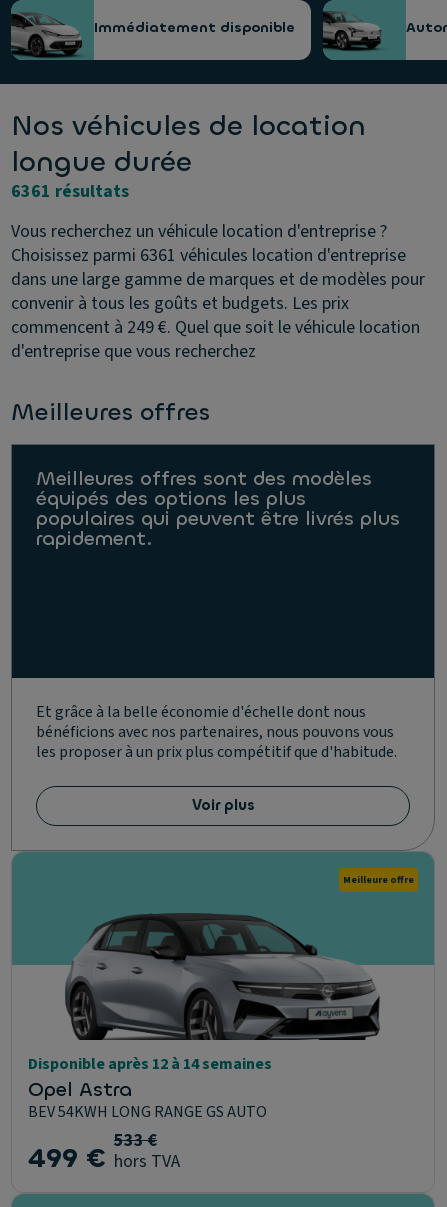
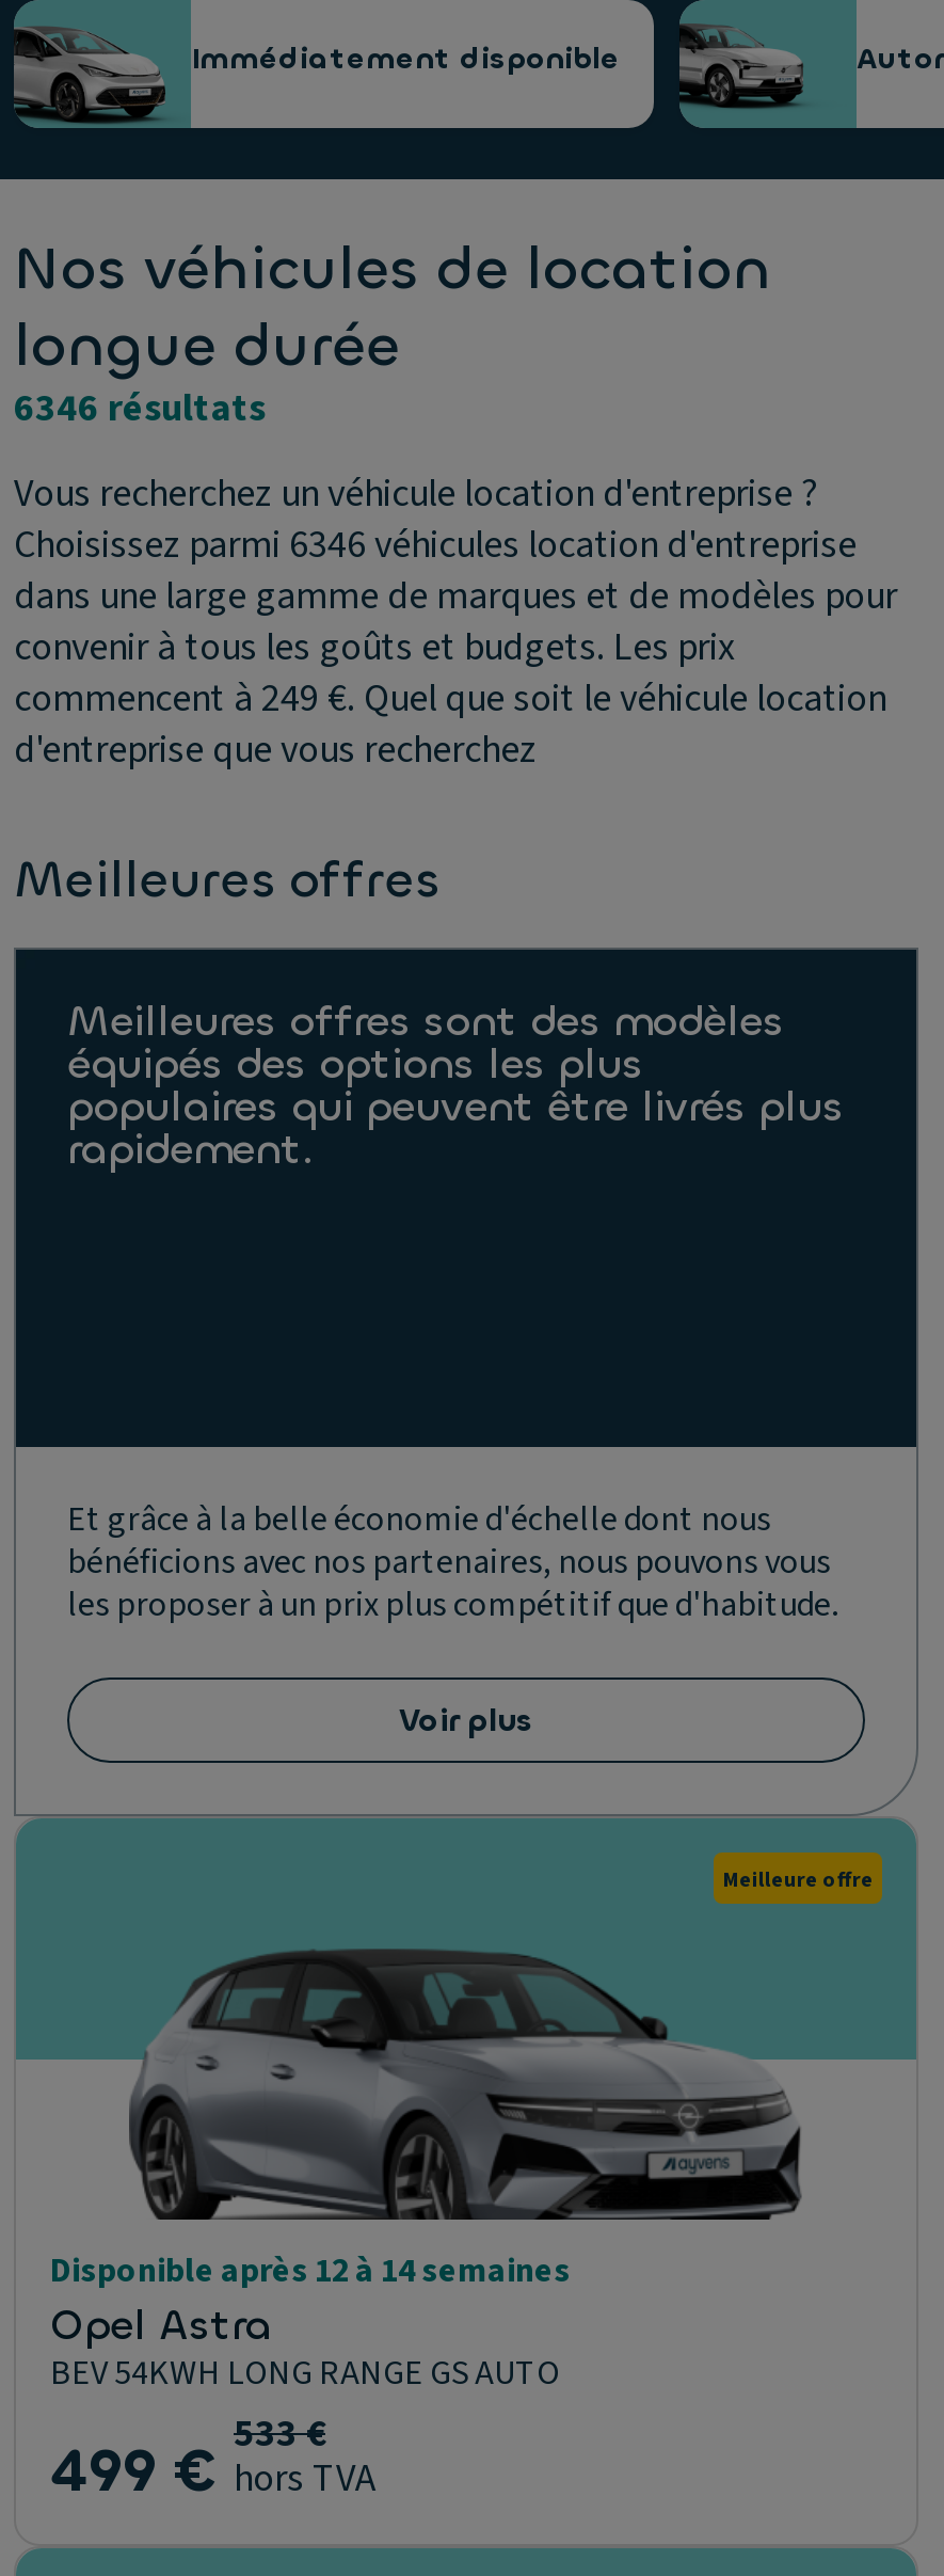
[11,179,129,204] 6361 résultats -> [14,382,266,435] 6346 résultats
[11,243,406,268] Choisissez parmi 6361 véhicules location d'entreprise -> [14,519,857,572] Choisissez parmi 6346 véhicules location d'entreprise

